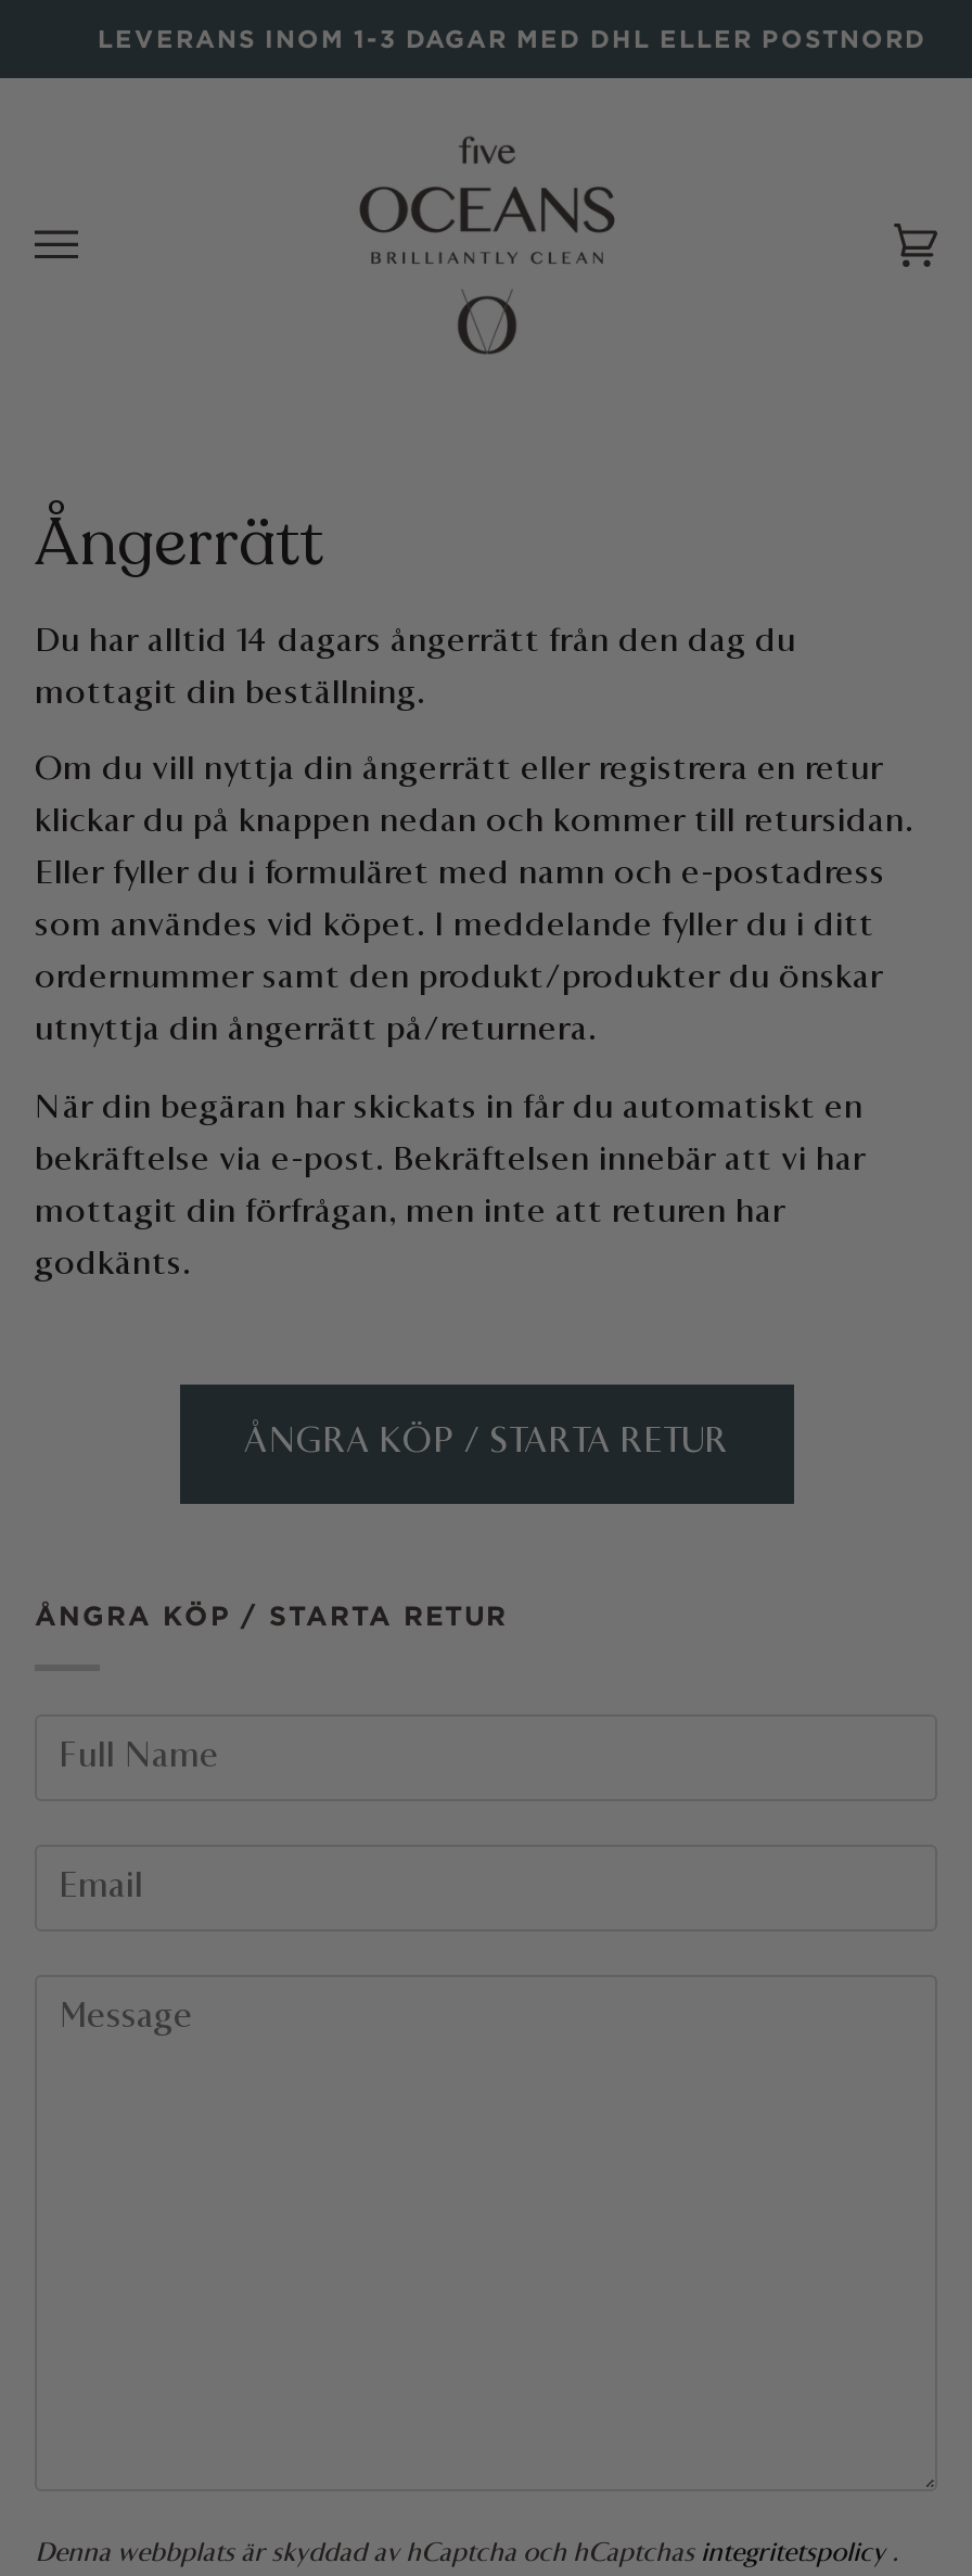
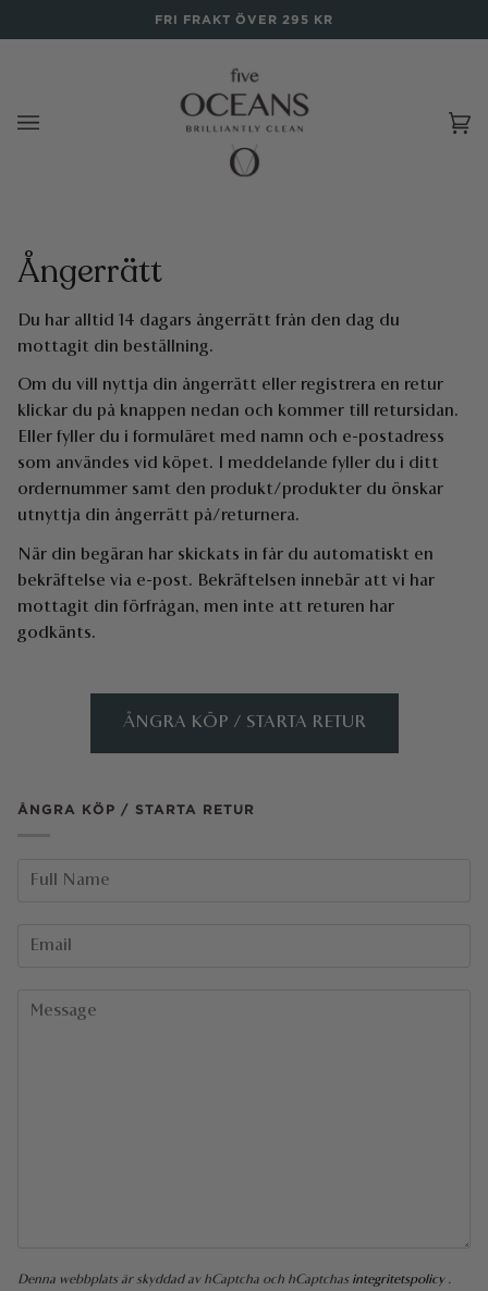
[98,24,926,52] LEVERANS INOM 1-3 DAGAR MED DHL ELLER POSTNORD -> [155,12,333,26] FRI FRAKT ÖVER 295 KR

